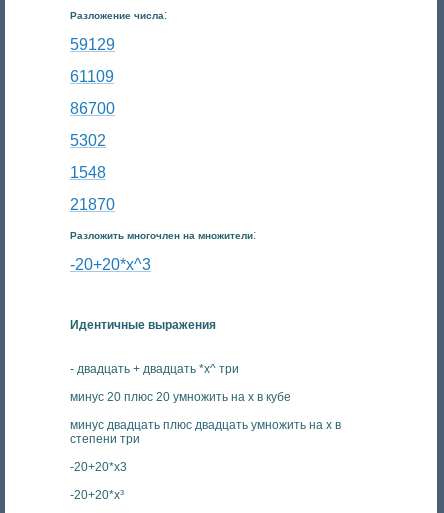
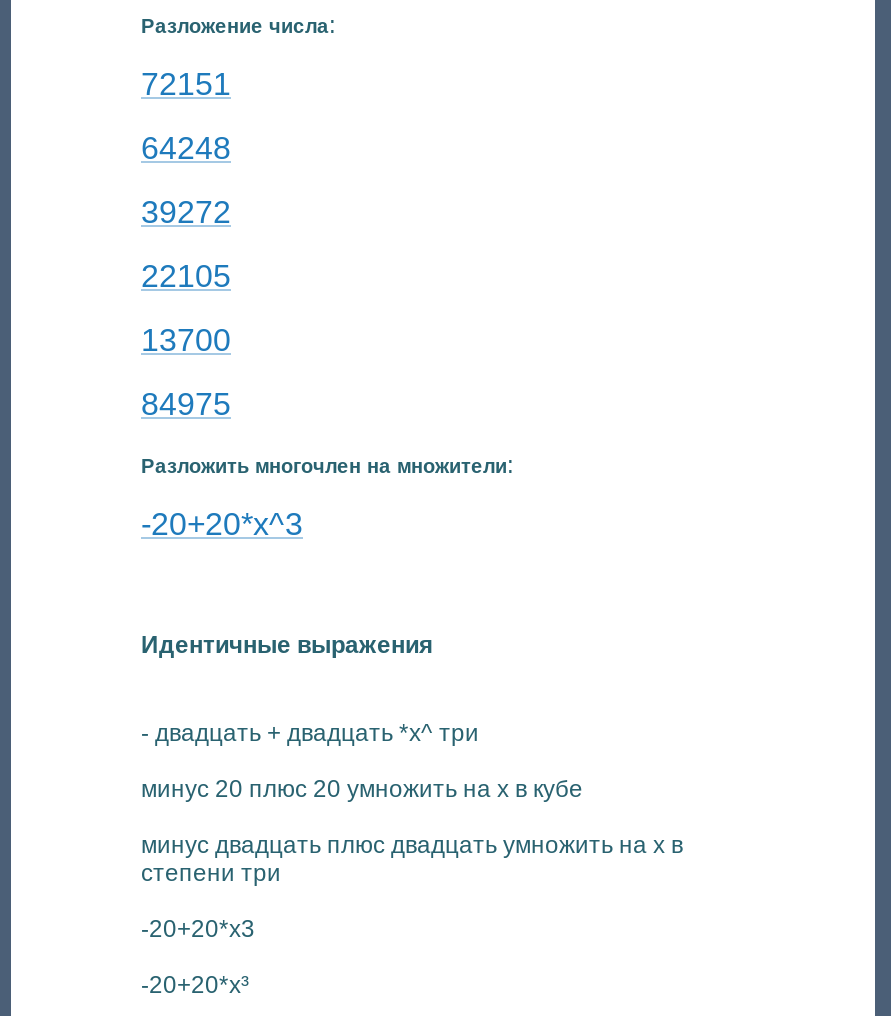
[70,36,115,53] 59129 -> [141,68,231,102] 72151
[70,68,114,85] 61109 -> [141,132,231,166] 64248
[70,100,115,117] 86700 -> [141,196,231,230] 39272
[70,132,106,149] 5302 -> [141,260,231,294] 22105
[70,164,106,181] 1548 -> [141,324,231,358] 13700
[70,196,115,213] 21870 -> [141,388,231,422] 84975

